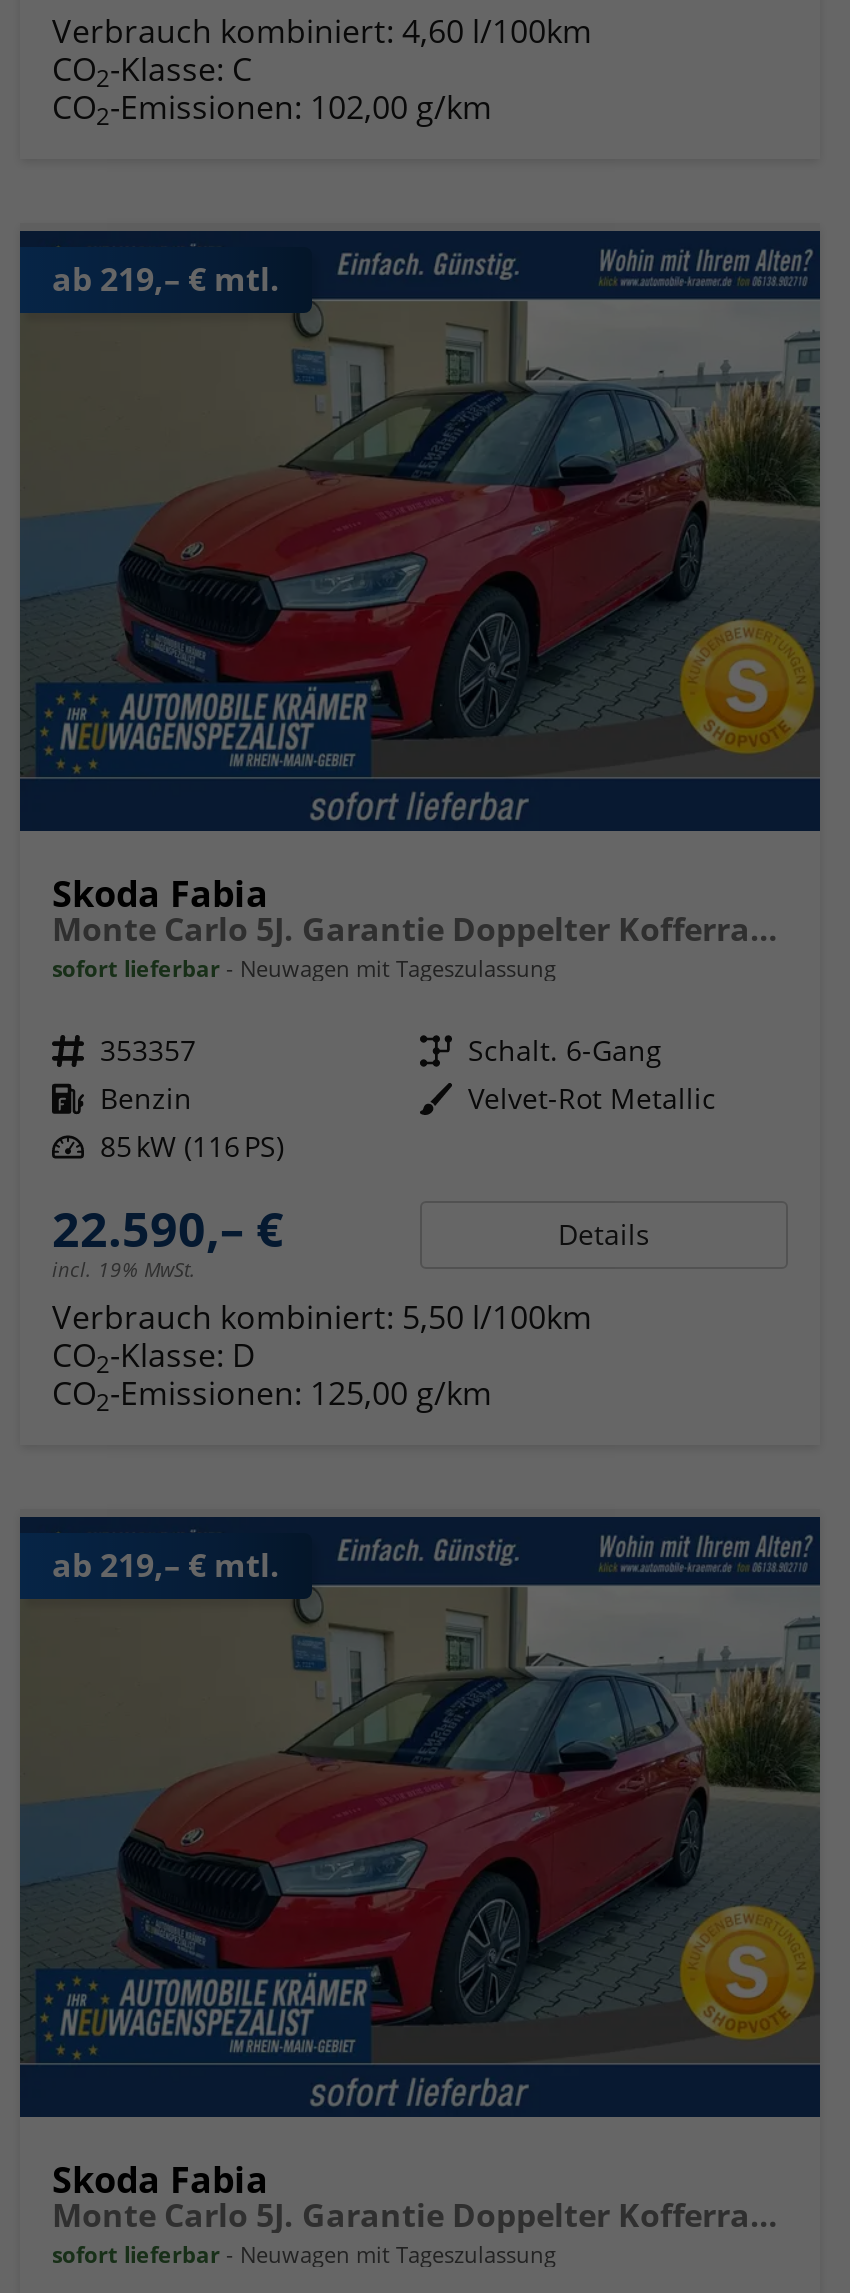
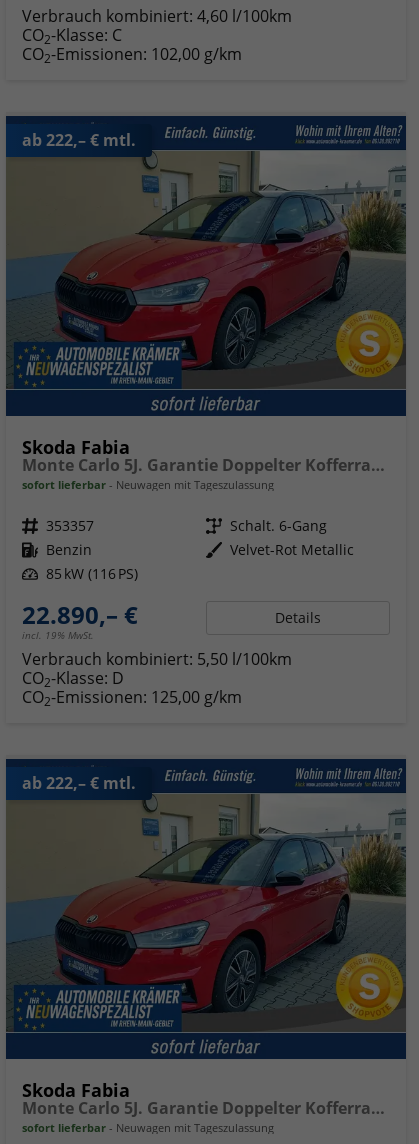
[52,257,280,301] ab 219,– € mtl. -> [22,129,136,151] ab 222,– € mtl.
[52,1195,284,1261] 22.590,– € -> [22,598,138,631] 22.890,– €
[52,1543,280,1587] ab 219,– € mtl. -> [22,772,136,794] ab 222,– € mtl.

